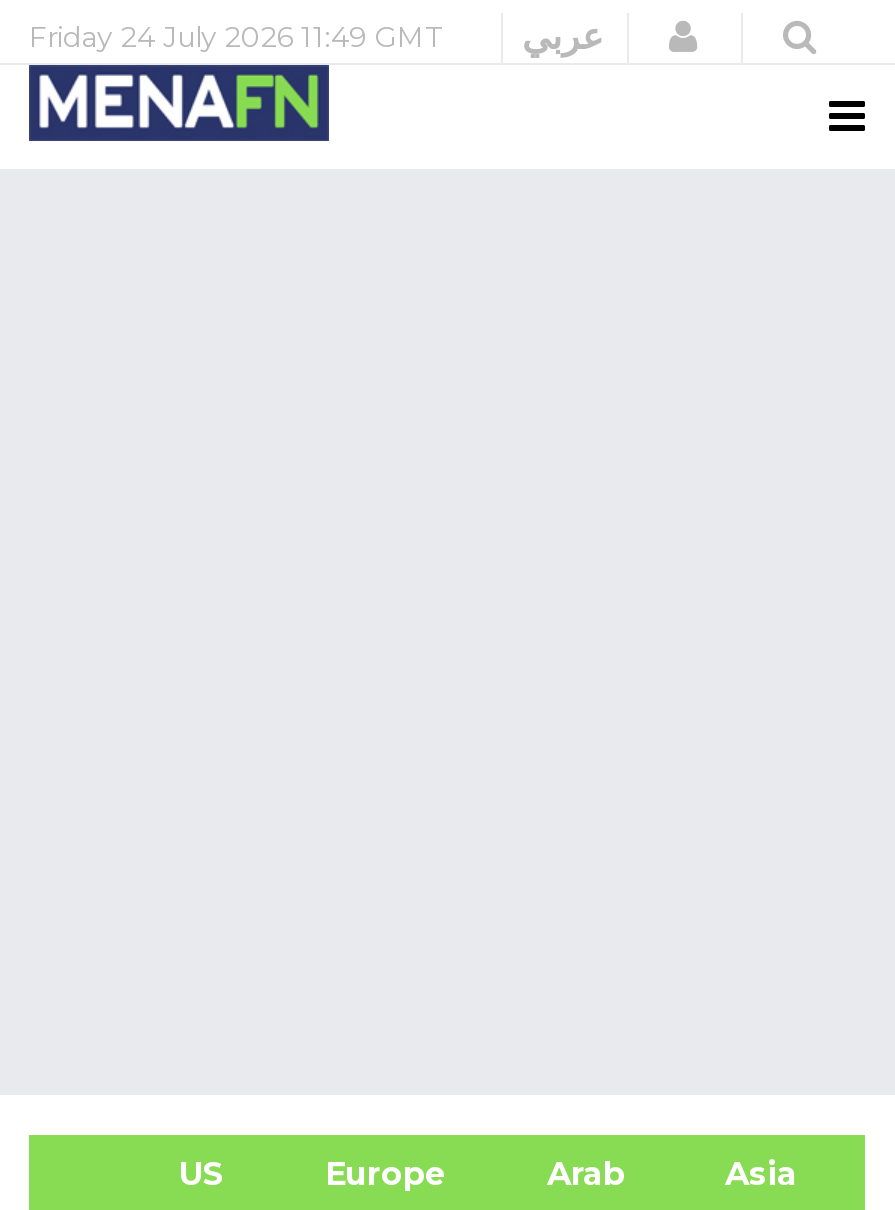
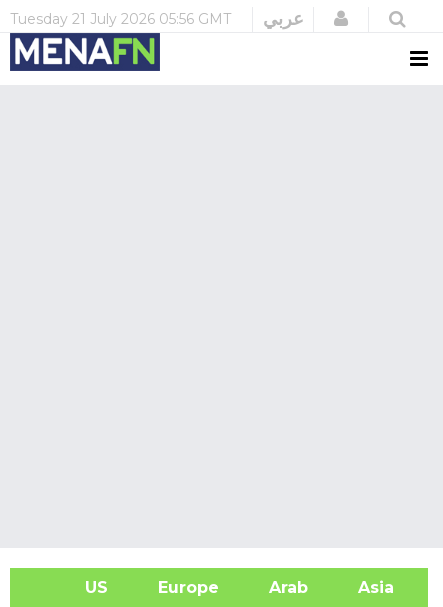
[29,19,441,55] Friday 24 July 2026 11:49 GMT -> [10,10,231,28] Tuesday 21 July 2026 05:56 GMT

